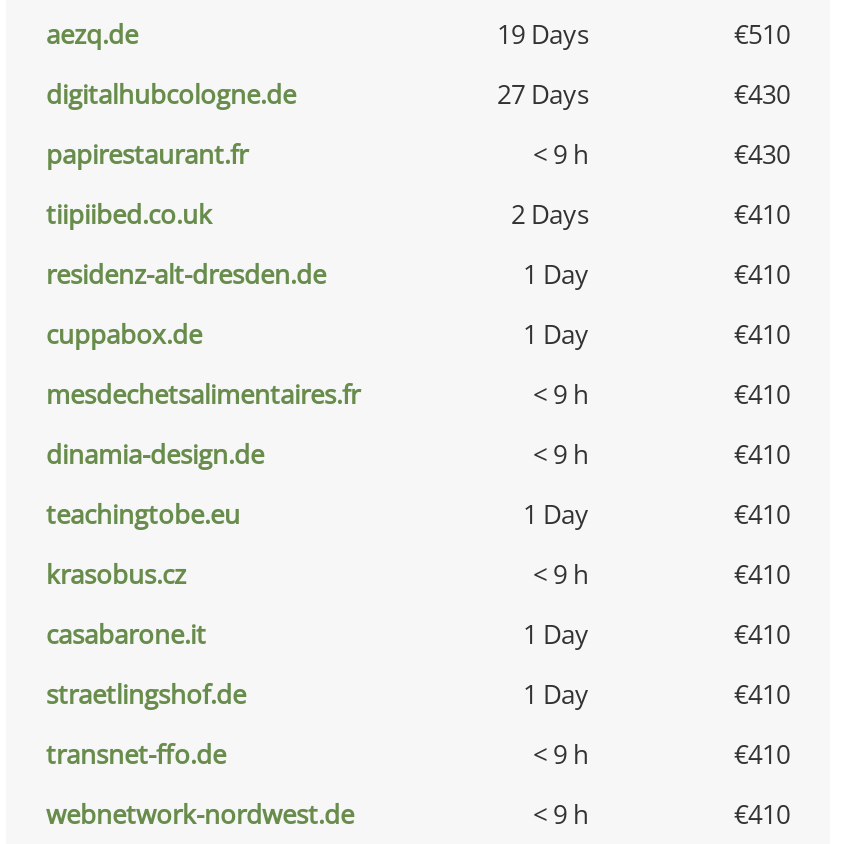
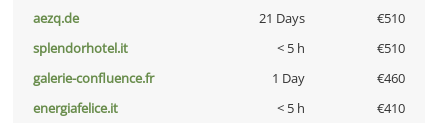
[497,16,589,52] 19 Days -> [258,9,304,27] 21 Days
[46,76,790,292] digitalhubcologne.de | 27 Days | €430 | papirestaurant.fr | < 9 h | €430 | tiipiibed.co.uk | 2 Days | €410 | residenz-alt-dresden.de -> [33,39,405,87] splendorhotel.it | < 5 h | €510 | galerie-confluence.fr
[46,256,790,832] €410 | cuppabox.de | 1 Day | €410 | mesdechetsalimentaires.fr | < 9 h | €410 | dinamia-design.de | < 9 h | €410 | teachingtobe.eu | 1 Day | €410 | krasobus.cz | < 9 h | €410 | casabarone.it | 1 Day | €410 | straetlingshof.de | 1 Day | €410 | transnet-ffo.de | < 9 h | €410 | webnetwork-nordwest.de | < 9 h -> [33,69,405,117] €460 | energiafelice.it | < 5 h

